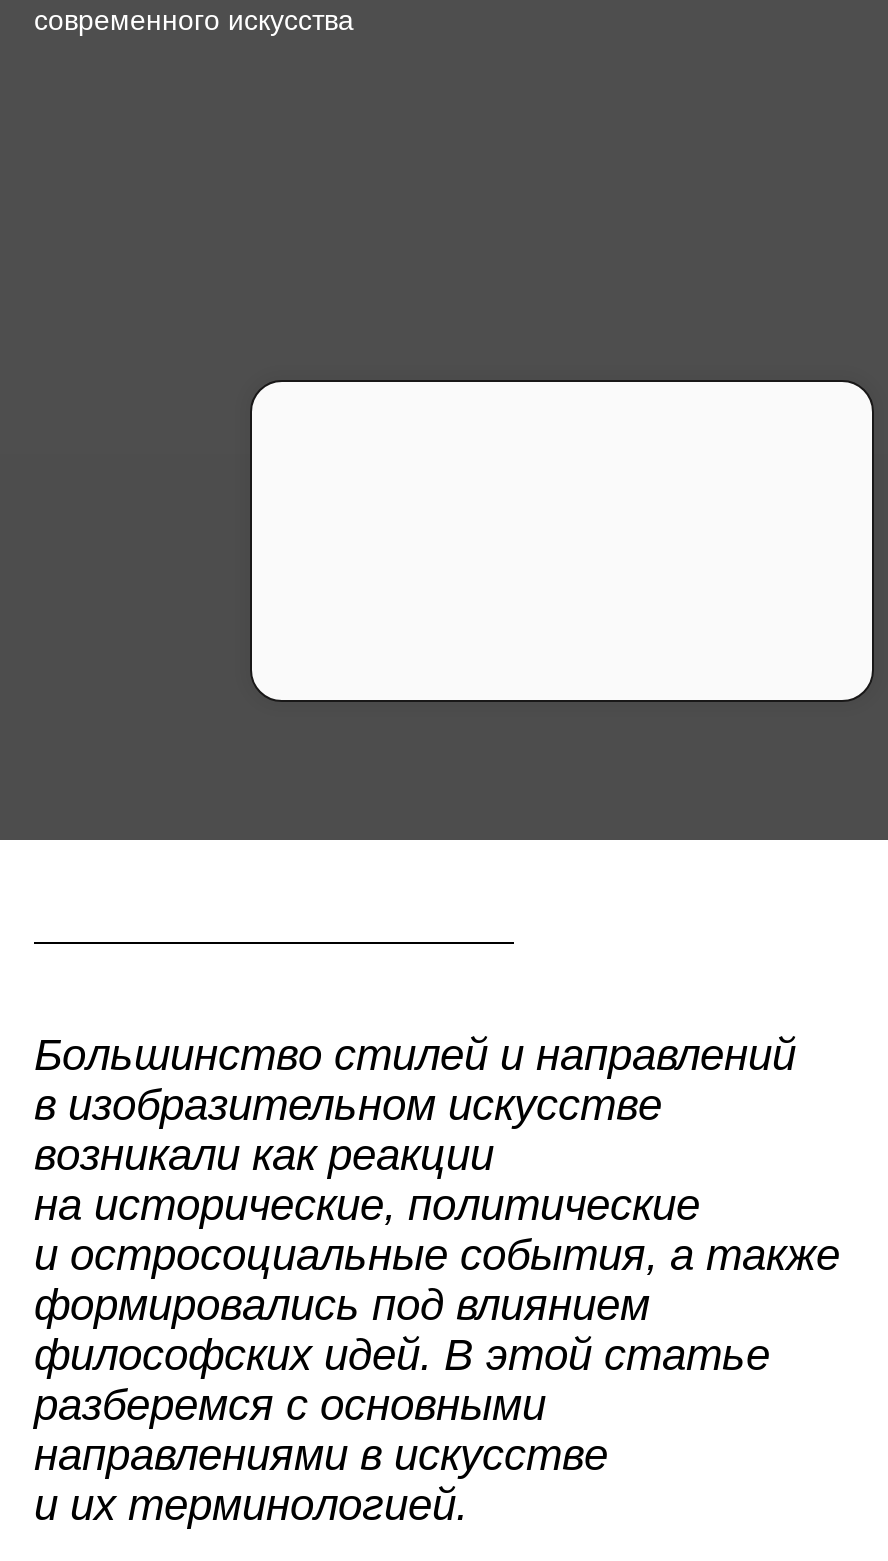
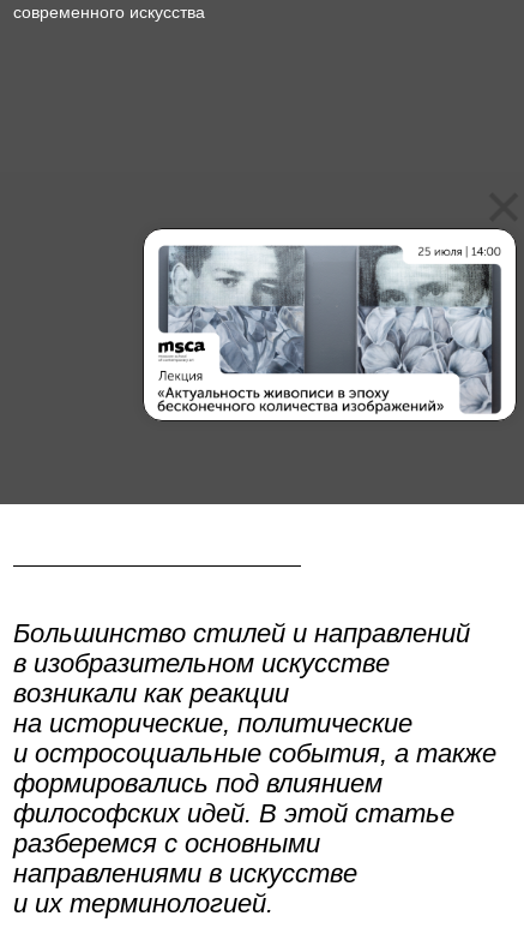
none -> [156,245,502,415] [image]

